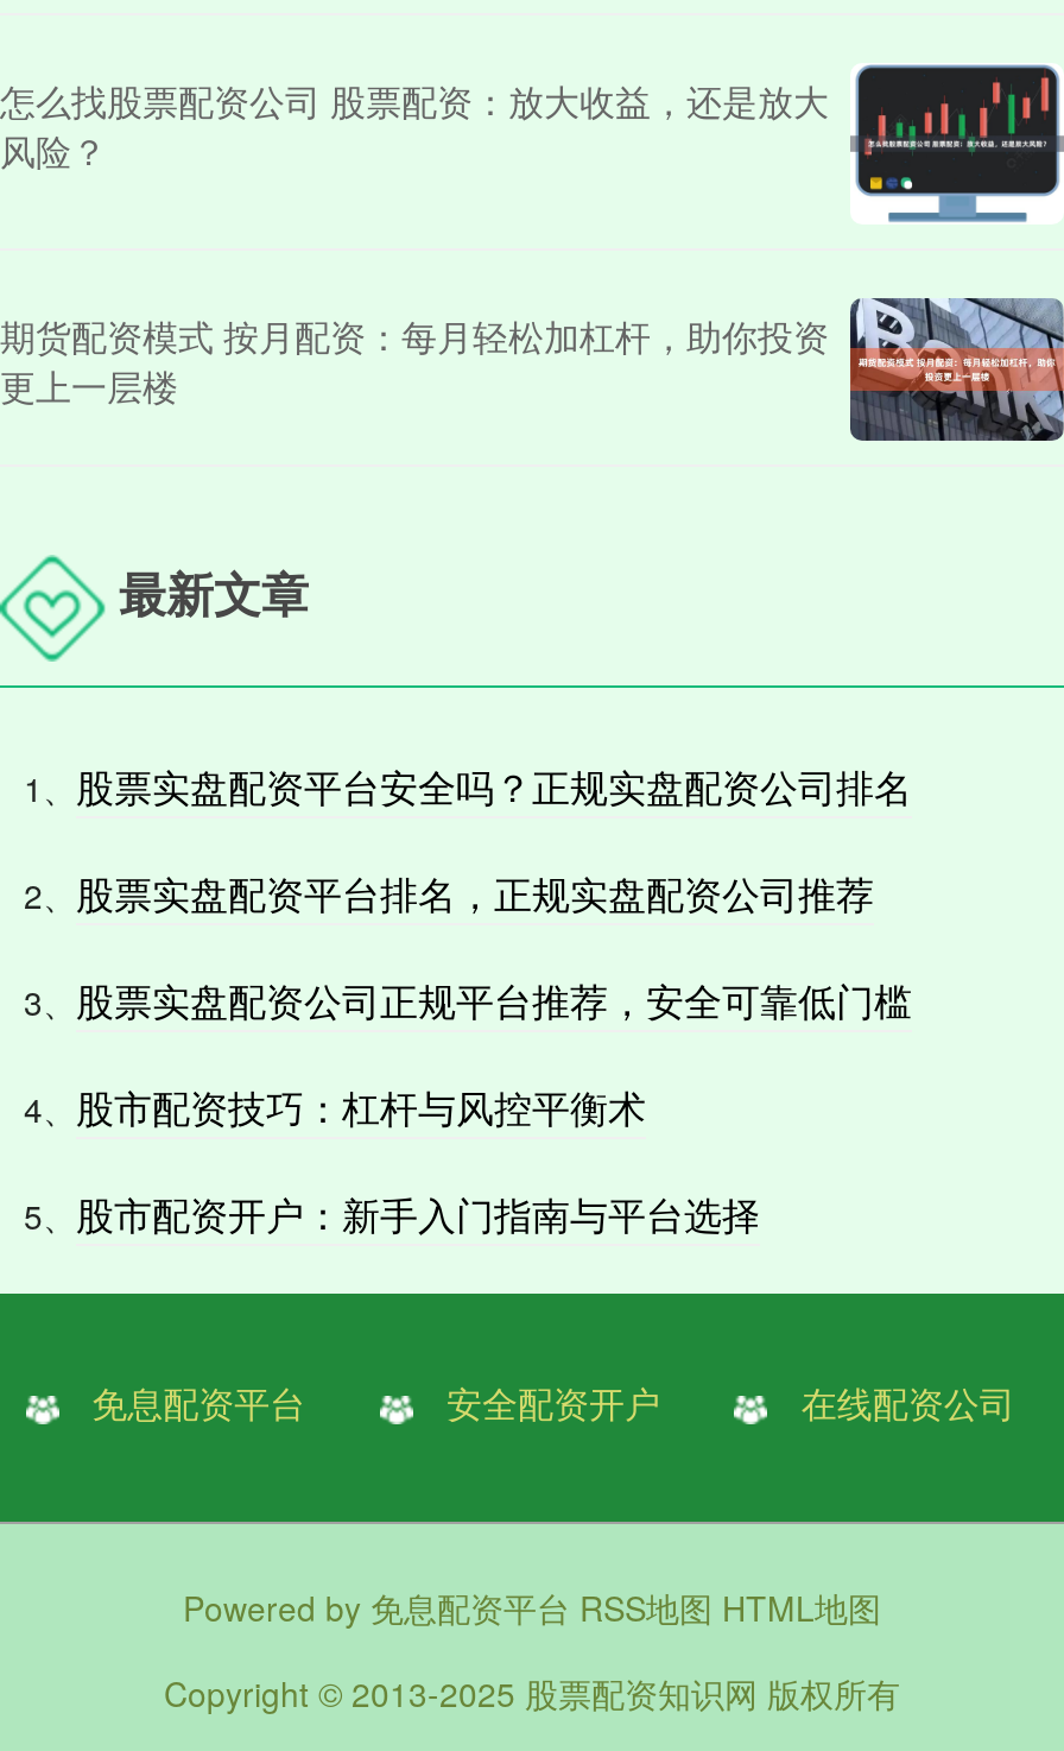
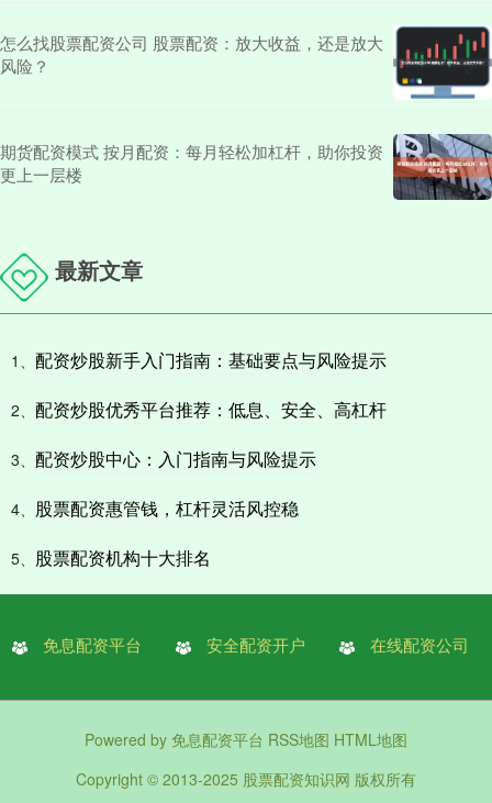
[24,759,912,813] 1、股票实盘配资平台安全吗？正规实盘配资公司排名 -> [11,347,387,372] 1、配资炒股新手入门指南：基础要点与风险提示
[24,866,874,920] 2、股票实盘配资平台排名，正规实盘配资公司推荐 -> [11,396,387,422] 2、配资炒股优秀平台推荐：低息、安全、高杠杆
[24,972,912,1027] 3、股票实盘配资公司正规平台推荐，安全可靠低门槛 -> [11,446,316,471] 3、配资炒股中心：入门指南与风险提示
[24,1079,646,1134] 4、股市配资技巧：杠杆与风控平衡术 -> [11,495,299,520] 4、股票配资惠管钱，杠杆灵活风控稳
[24,1186,760,1241] 5、股市配资开户：新手入门指南与平台选择 -> [11,545,211,570] 5、股票配资机构十大排名

